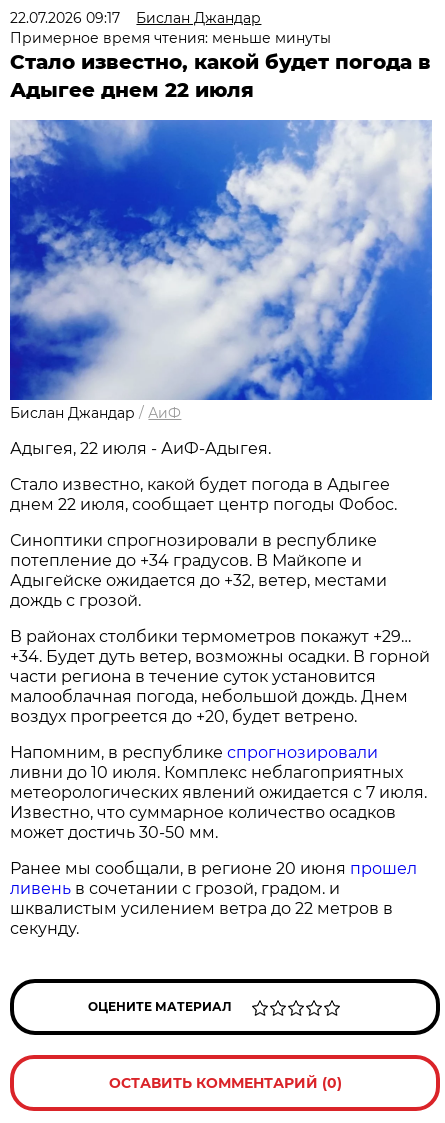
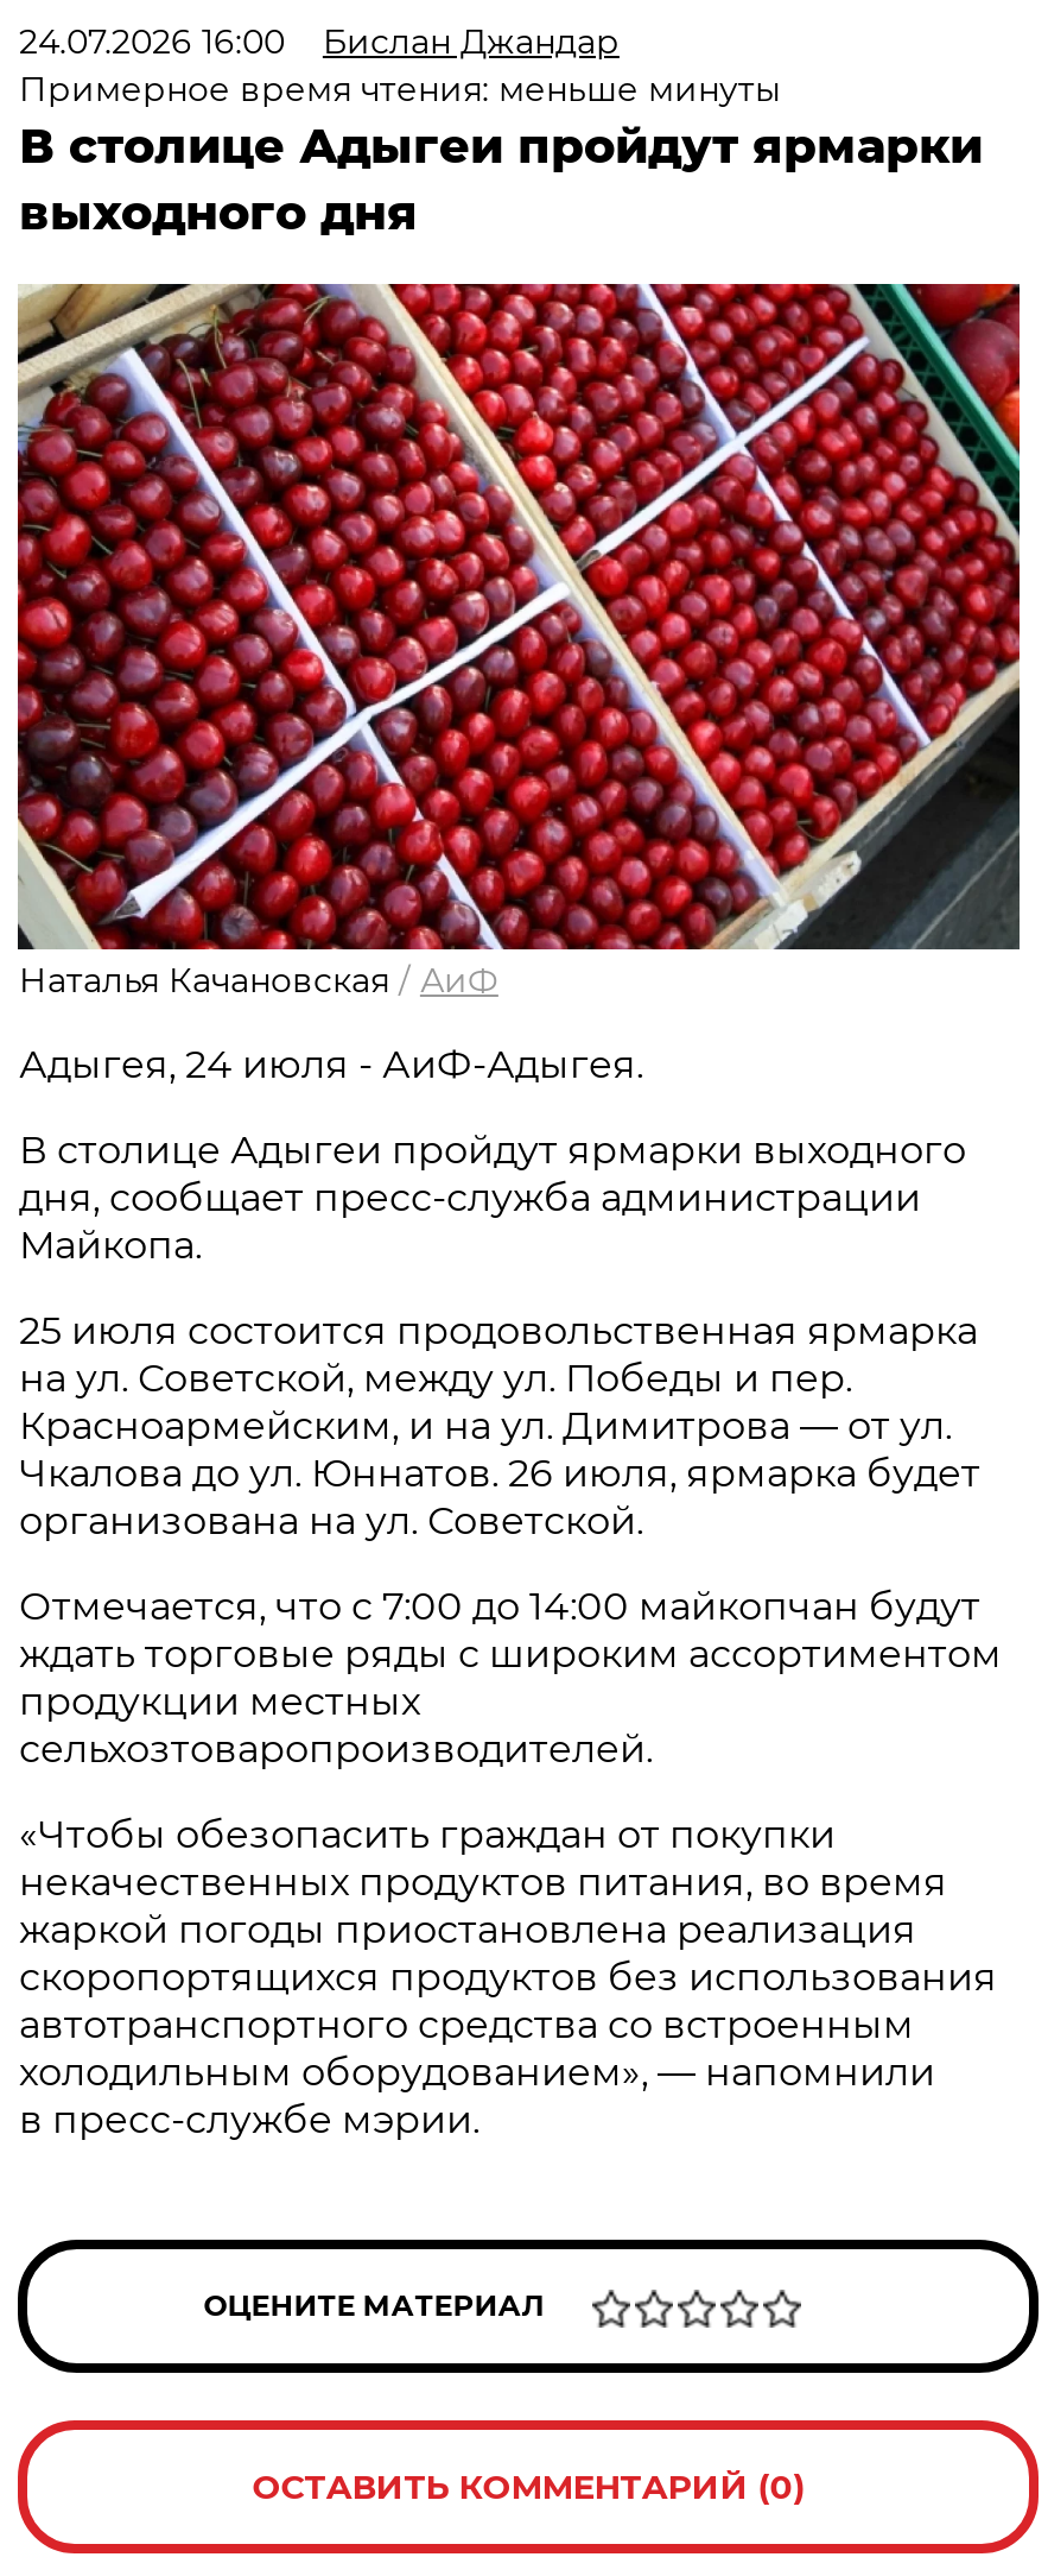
[10,9,261,27] 22.07.2026 09:17 Бислан Джандар -> [19,21,619,63] 24.07.2026 16:00 Бислан Джандар
[10,50,431,102] Стало известно, какой будет погода в | Адыгее днем 22 июля -> [19,118,982,242] В столице Адыгеи пройдут ярмарки | выходного дня
[9,119,433,938] [image] | Бислан Джандар / АиФ | Адыгея, 22 июля - АиФ-Адыгея. | Стало известно, какой будет погода в Адыгее | днем 22 июля, сообщает центр погоды Фобос. | Синоптики спрогнозировали в республике | потепление до +34 градусов. В Майкопе и | Адыгейске ожидается до +32, ветер, местами | дождь с грозой. | В районах столбики термометров покажут +29… | +34. Будет дуть ветер, возможны осадки. В горной | части региона в течение суток установится | малооблачная погода, небольшой дождь. Днем | воздух прогреется до +20, будет ветрено. | Напомним, в республике спрогнозировали | ливни до 10 июля. Комплекс неблагоприятных | метеорологических явлений ожидается с 7 июля. | Известно, что суммарное количество осадков | может достичь 30-50 мм. | Ранее мы сообщали, в регионе 20 июня прошел | ливень в сочетании с грозой, градом. и | шквалистым усилением ветра до 22 метров в | секунду. -> [15,282,1022,2143] [image] | Наталья Качановская / АиФ | Адыгея, 24 июля - АиФ-Адыгея. | В столице Адыгеи пройдут ярмарки выходного | дня, сообщает пресс-служба администрации | Майкопа. | 25 июля состоится продовольственная ярмарка | на ул. Советской, между ул. Победы и пер. | Красноармейским, и на ул. Димитрова — от ул. | Чкалова до ул. Юннатов. 26 июля, ярмарка будет | организована на ул. Советской. | Отмечается, что с 7:00 до 14:00 майкопчан будут | ждать торговые ряды с широким ассортиментом | продукции местных | сельхозтоваропроизводителей. | «Чтобы обезопасить граждан от покупки | некачественных продуктов питания, во время | жаркой погоды приостановлена реализация | скоропортящихся продуктов без использования | автотранспортного средства со встроенным | холодильным оборудованием», — напомнили | в пресс-службе мэрии.

